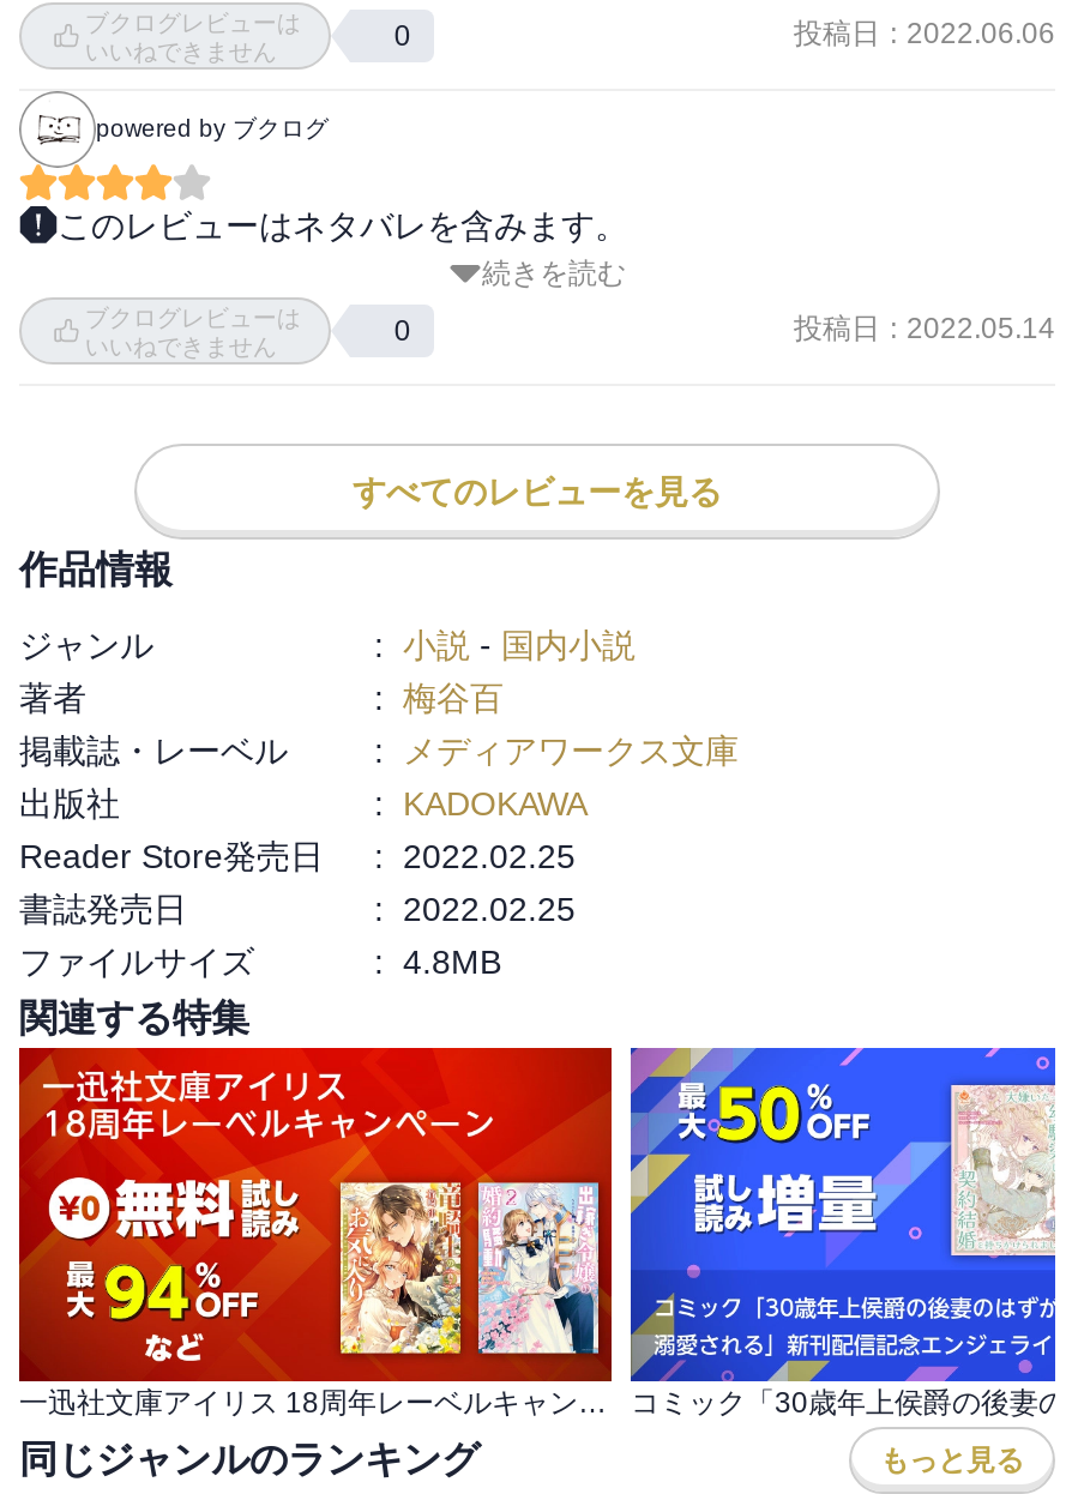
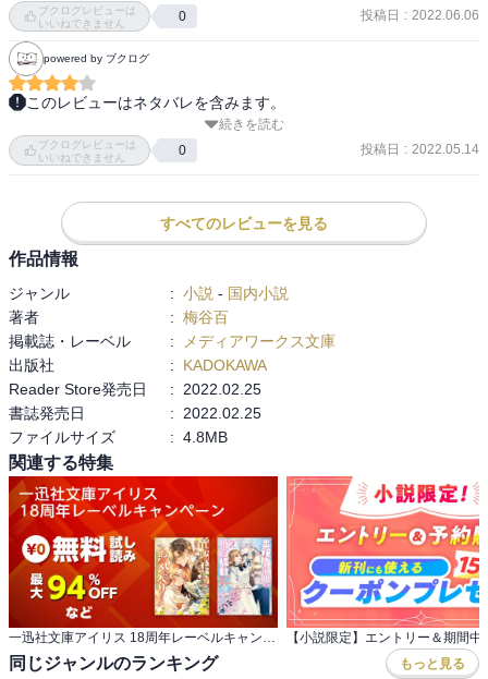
[628,1046,1058,1417] [image] -> [285,475,480,644] [image]

